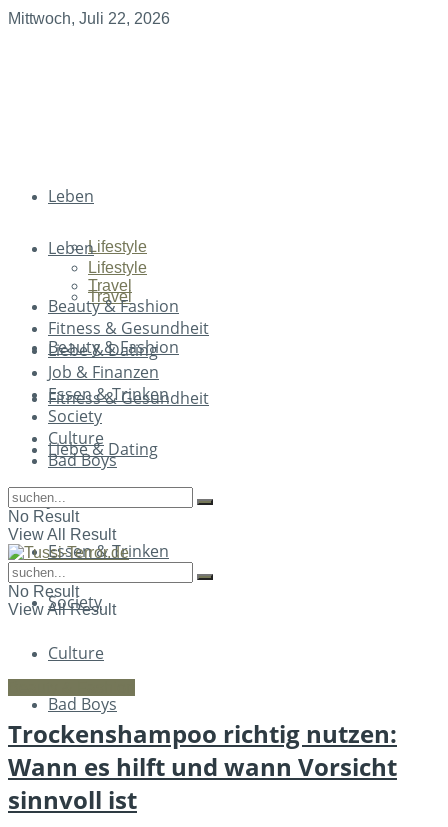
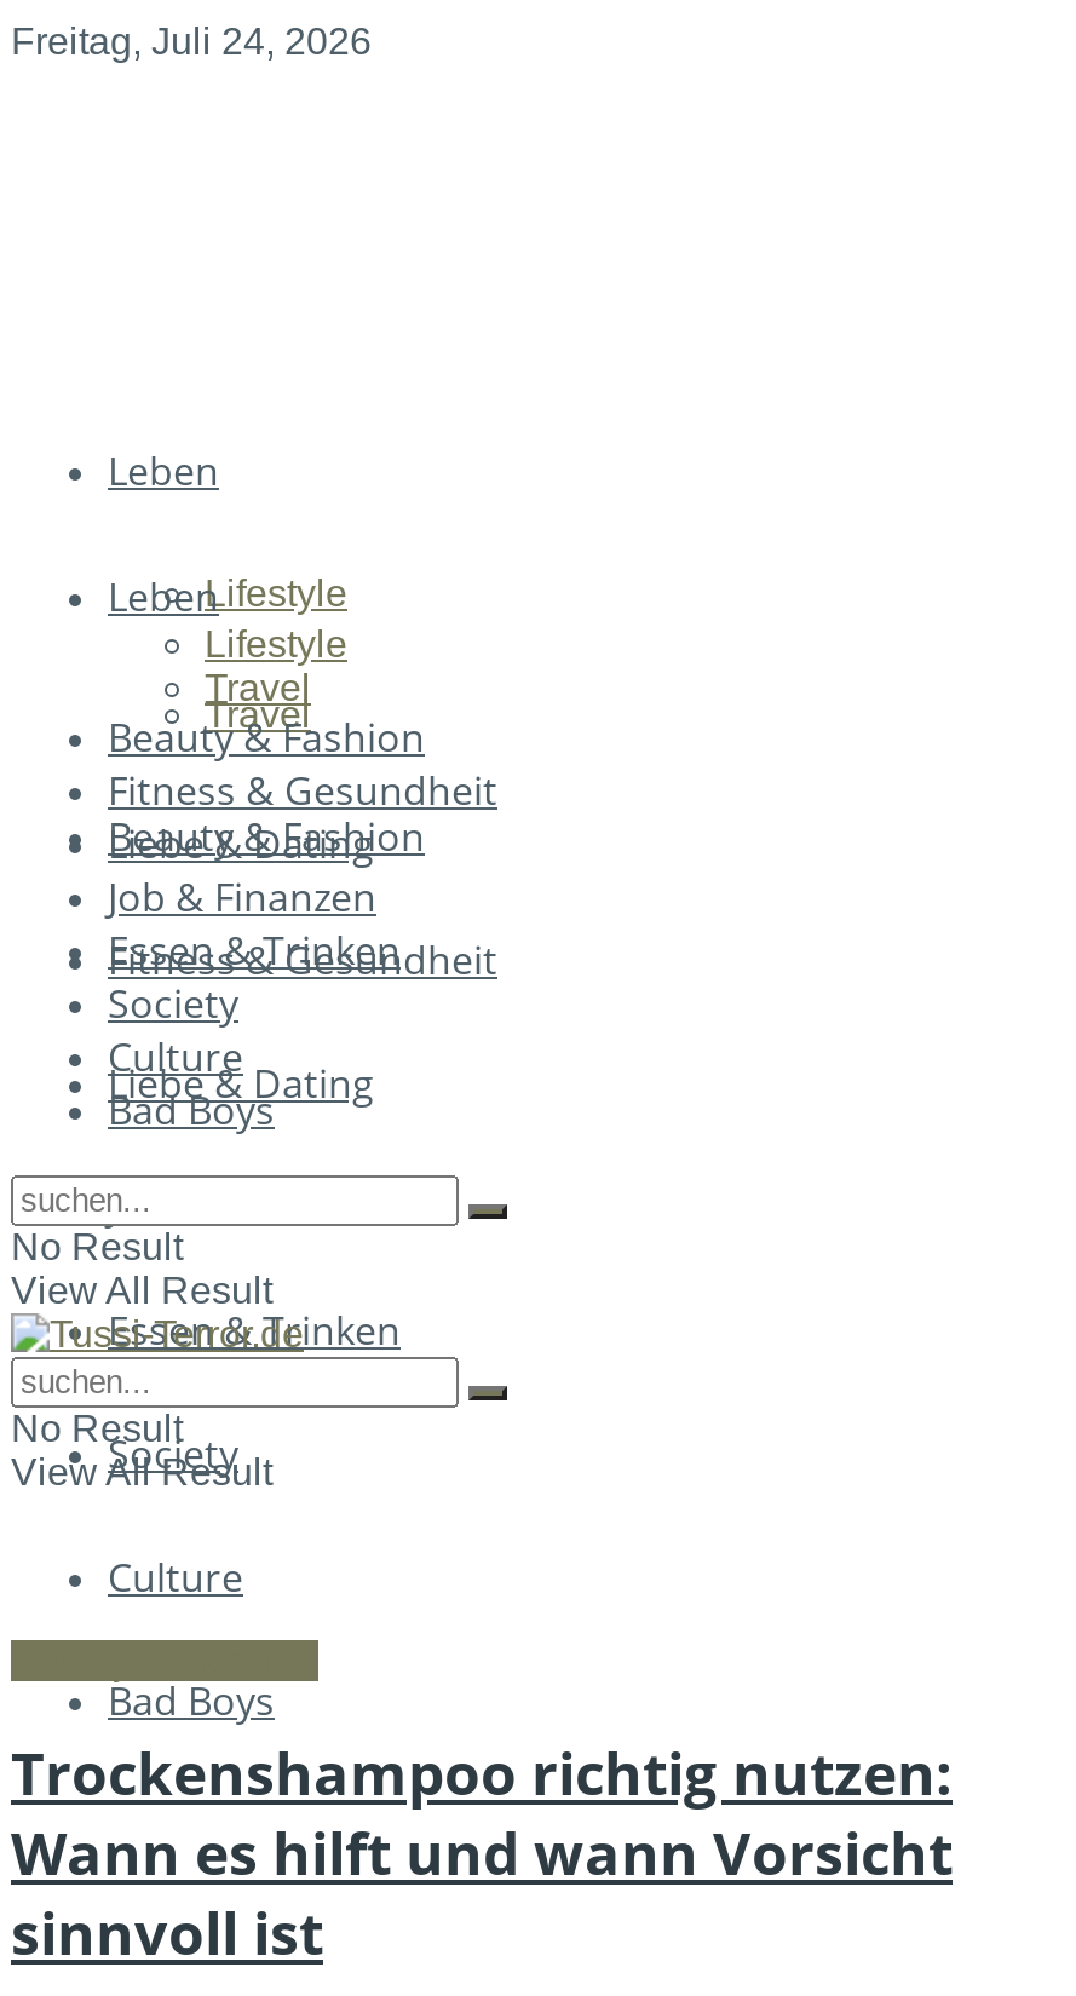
[8,10,170,27] Mittwoch, Juli 22, 2026 -> [11,21,372,62] Freitag, Juli 24, 2026

